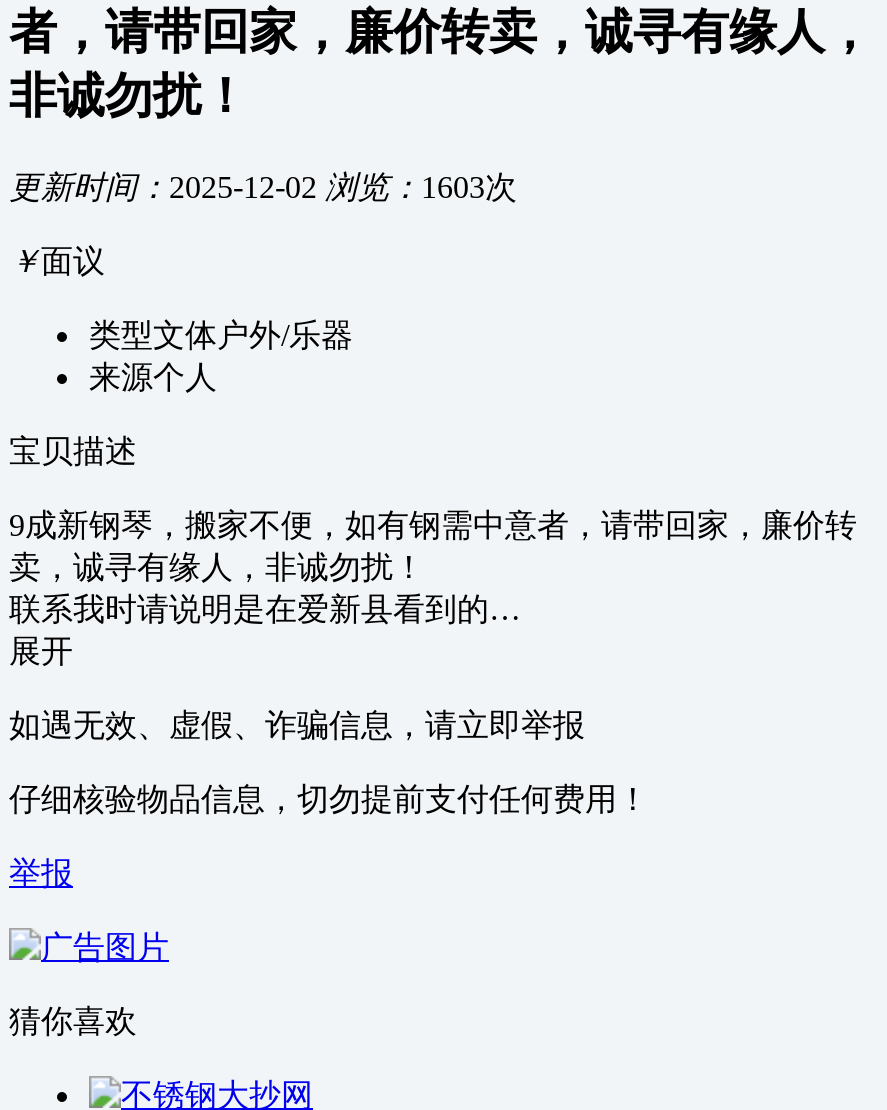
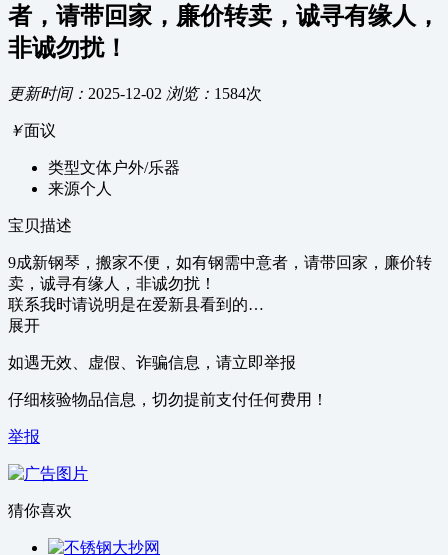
[9,170,517,204] 更新时间：2025-12-02 浏览：1603次 -> [8,85,262,102] 更新时间：2025-12-02 浏览：1584次

